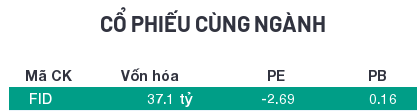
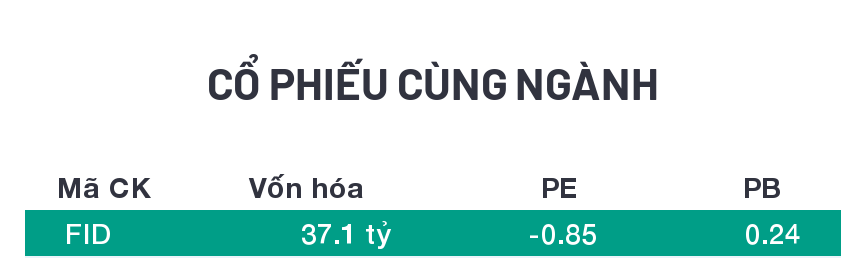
[261,90,295,107] -2.69 -> [529,216,597,250] -0.85
[369,90,397,107] 0.16 -> [745,216,801,250] 0.24

